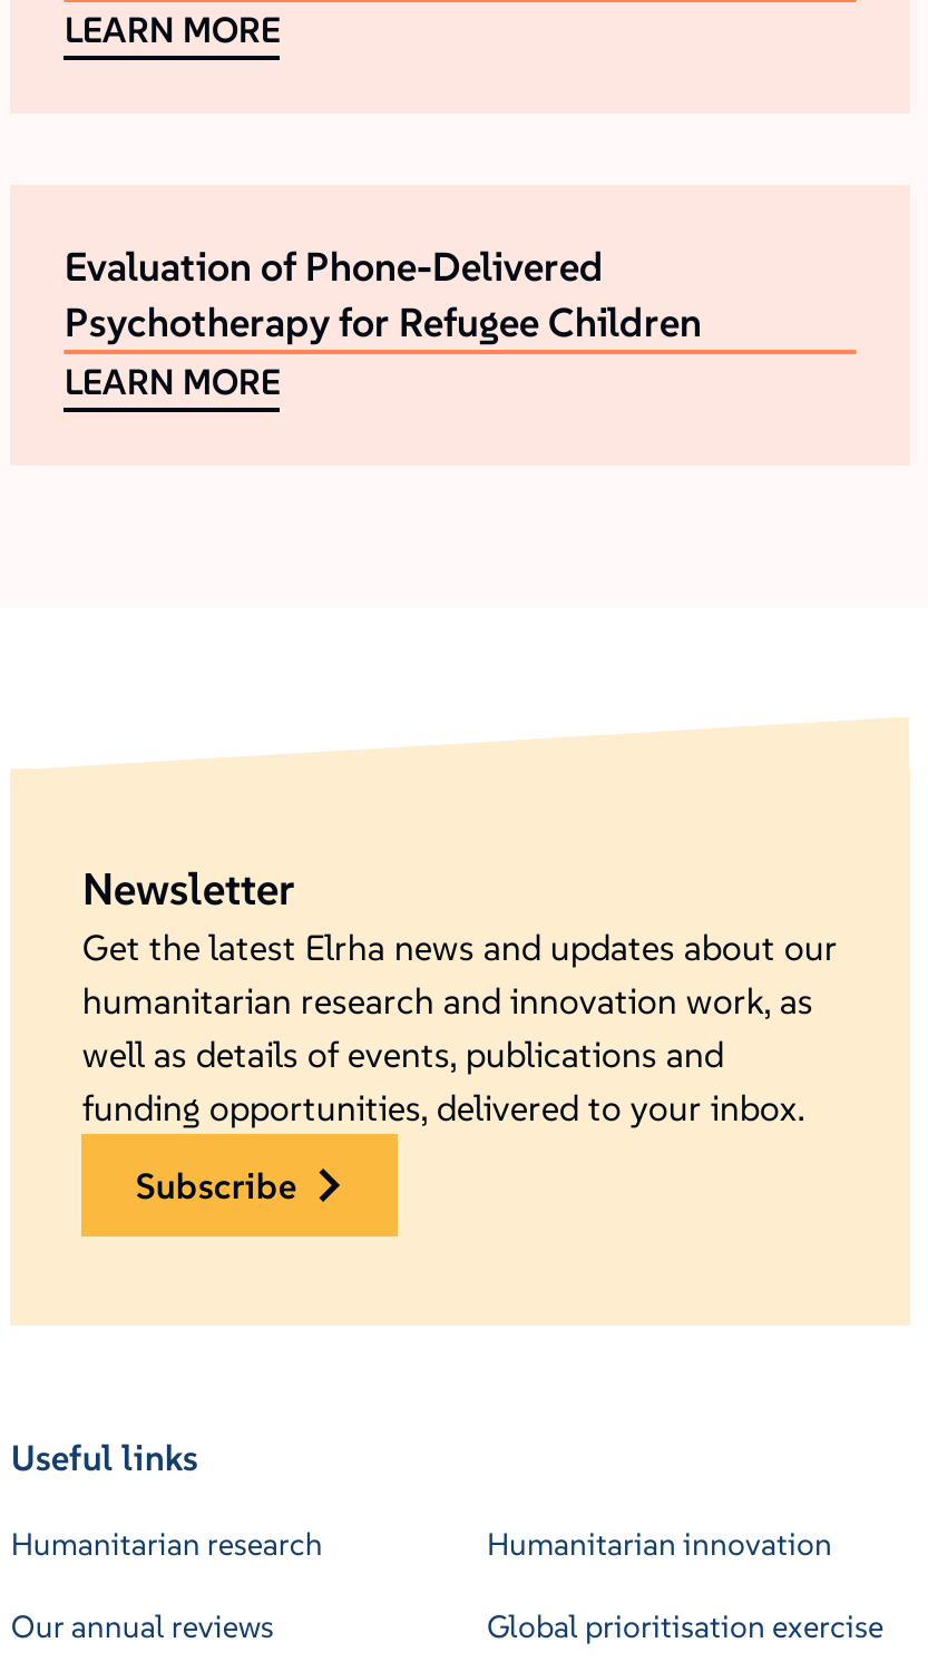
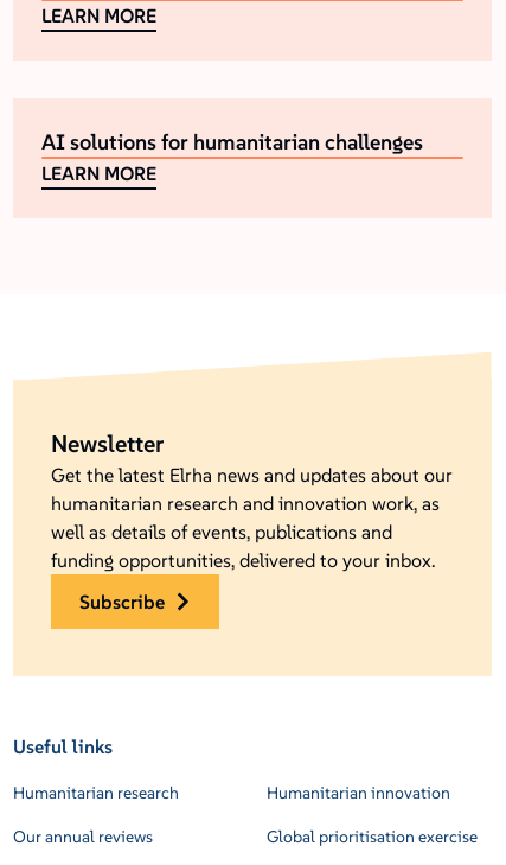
[64,241,702,348] Evaluation of Phone-Delivered | Psychotherapy for Refugee Children -> [42,128,424,156] AI solutions for humanitarian challenges

